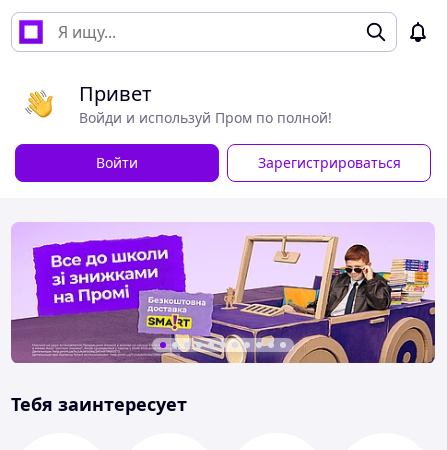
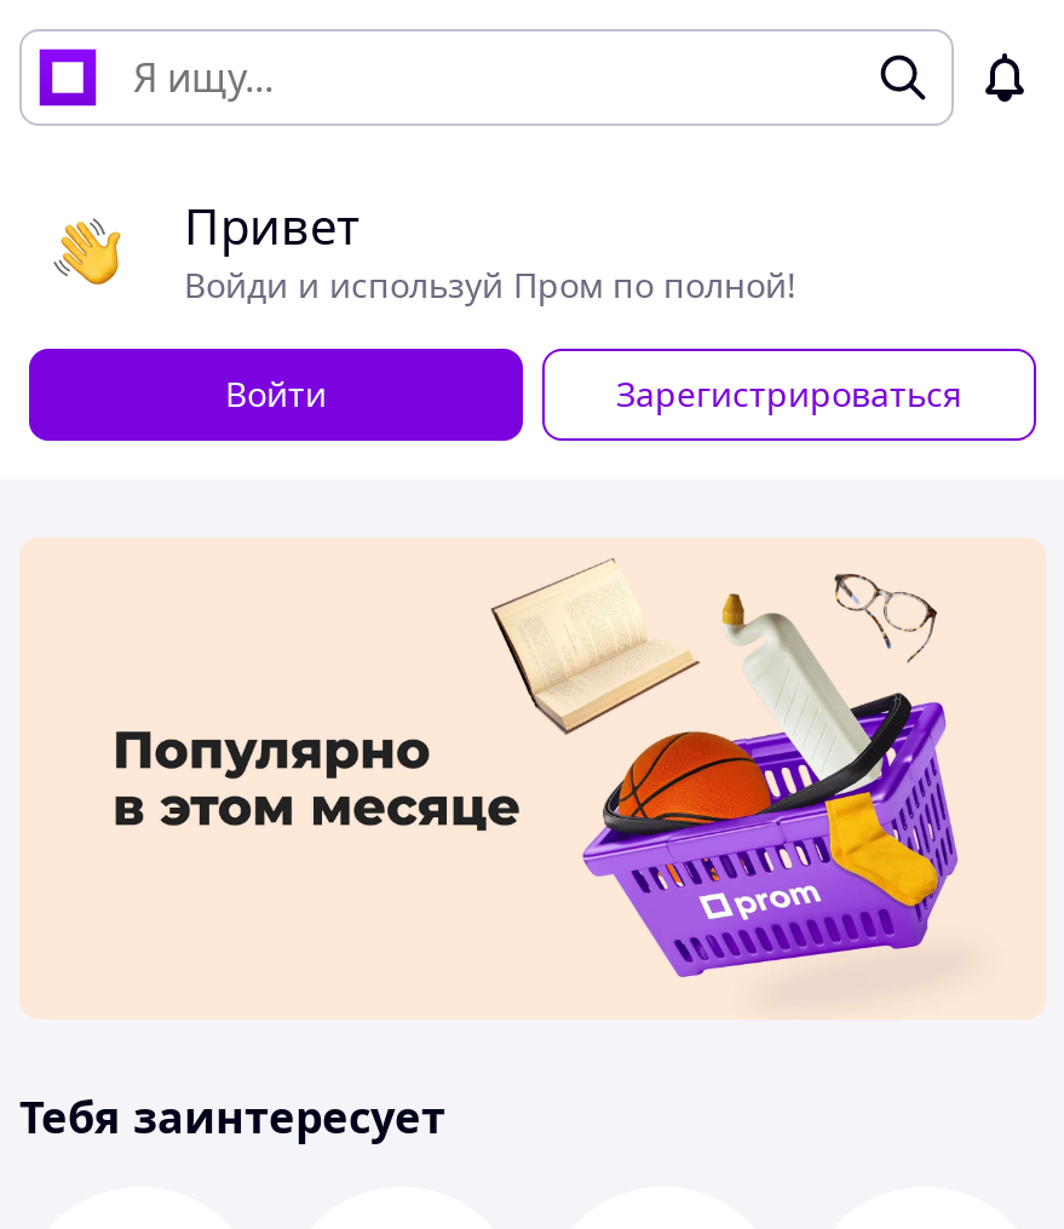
[10,222,436,364] [image] -> [22,540,1043,1020] [image]

